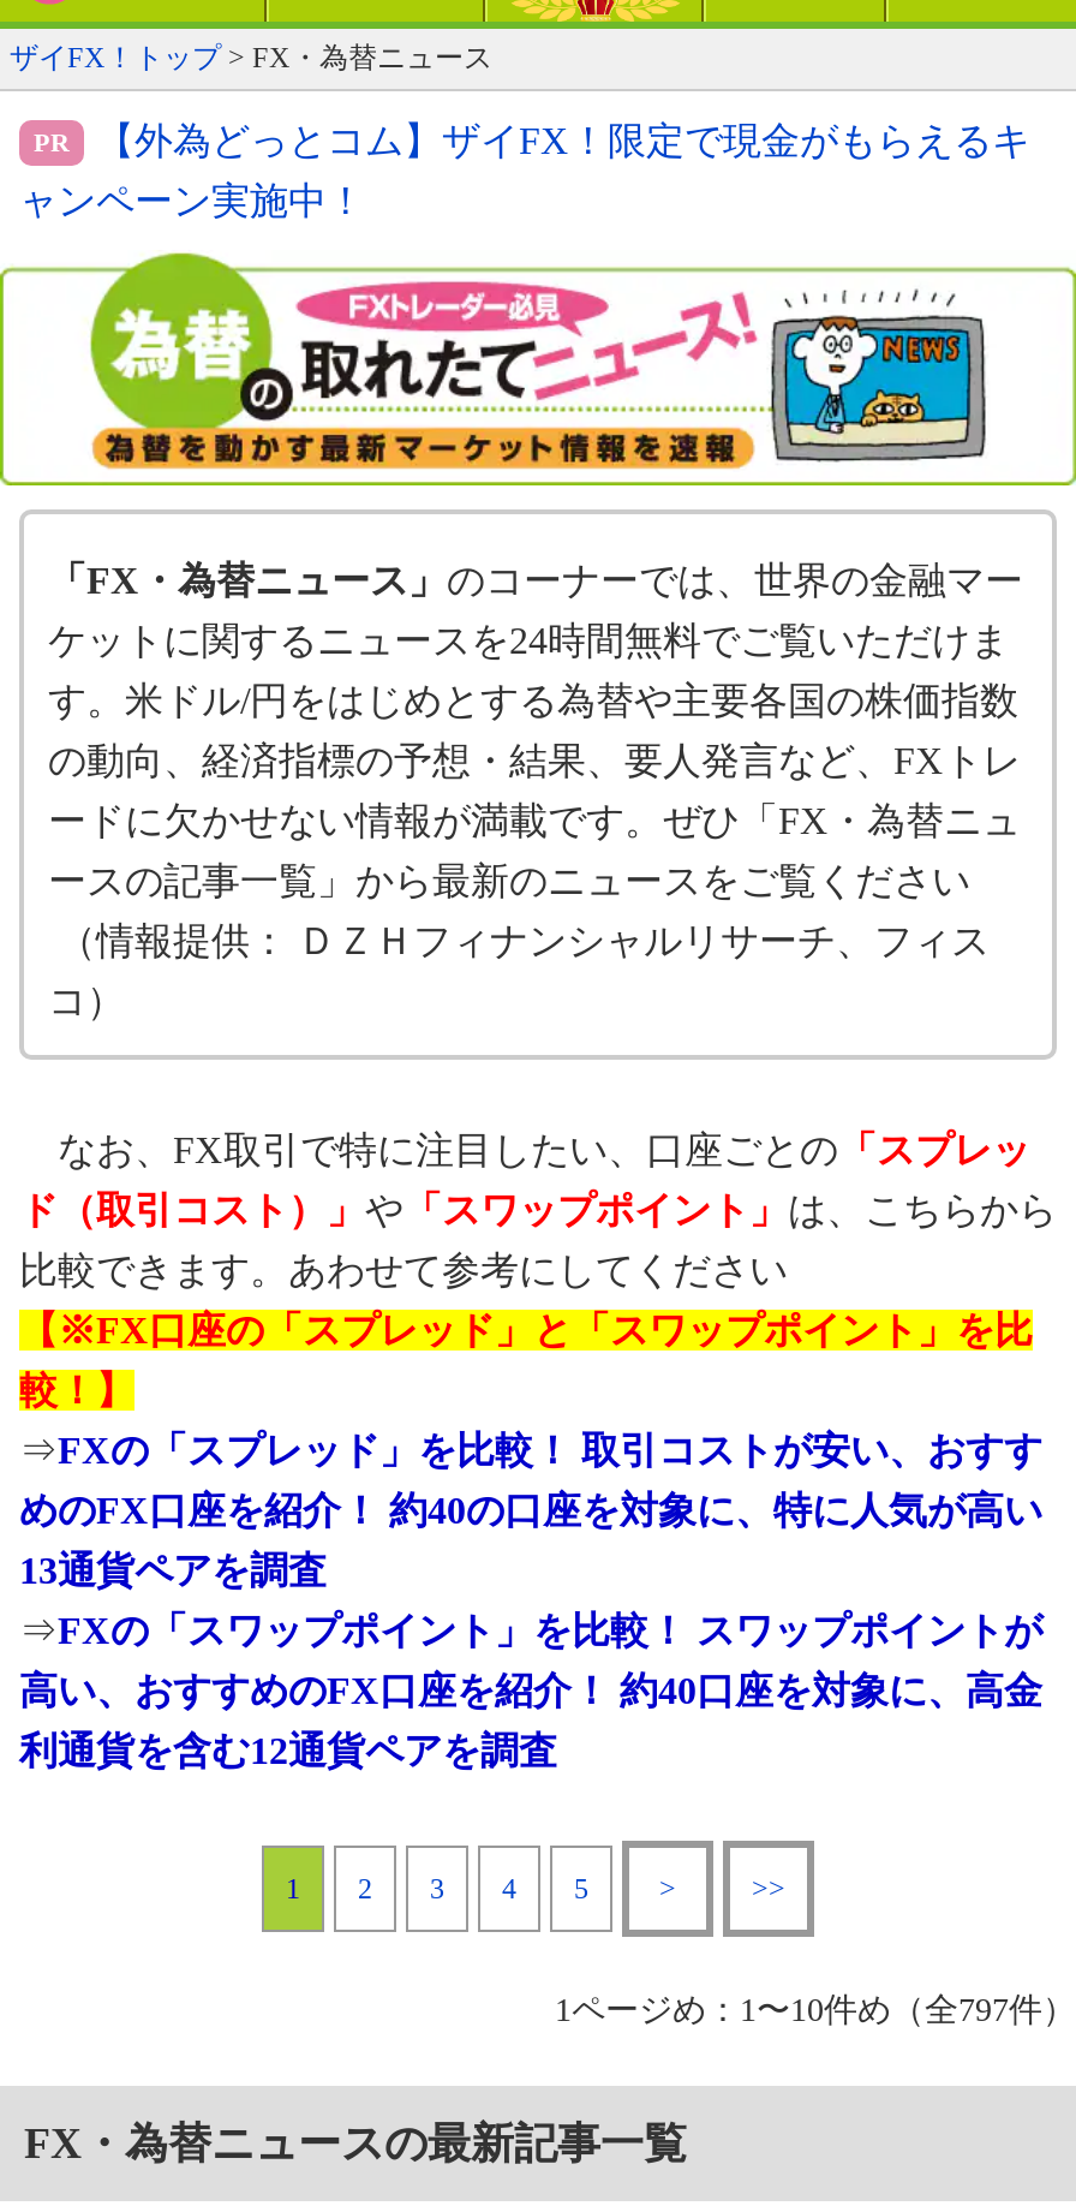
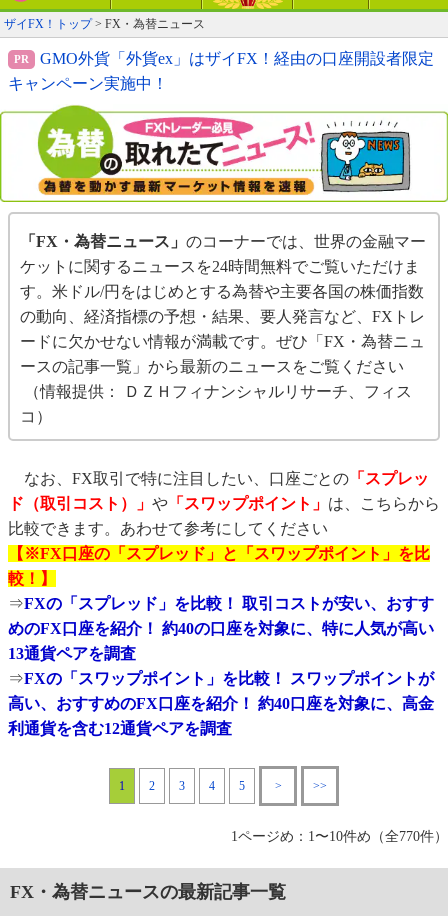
[96,121,1030,162] 【外為どっとコム】ザイFX！限定で現金がもらえるキ -> [40,50,434,67] GMO外貨「外貨ex」はザイFX！経由の口座開設者限定
[19,181,365,222] ャンペーン実施中！ -> [8,75,168,92] キャンペーン実施中！
[555,1993,1076,2029] 1ページめ：1〜10件め（全797件） -> [231,829,448,844] 1ページめ：1〜10件め（全770件）

